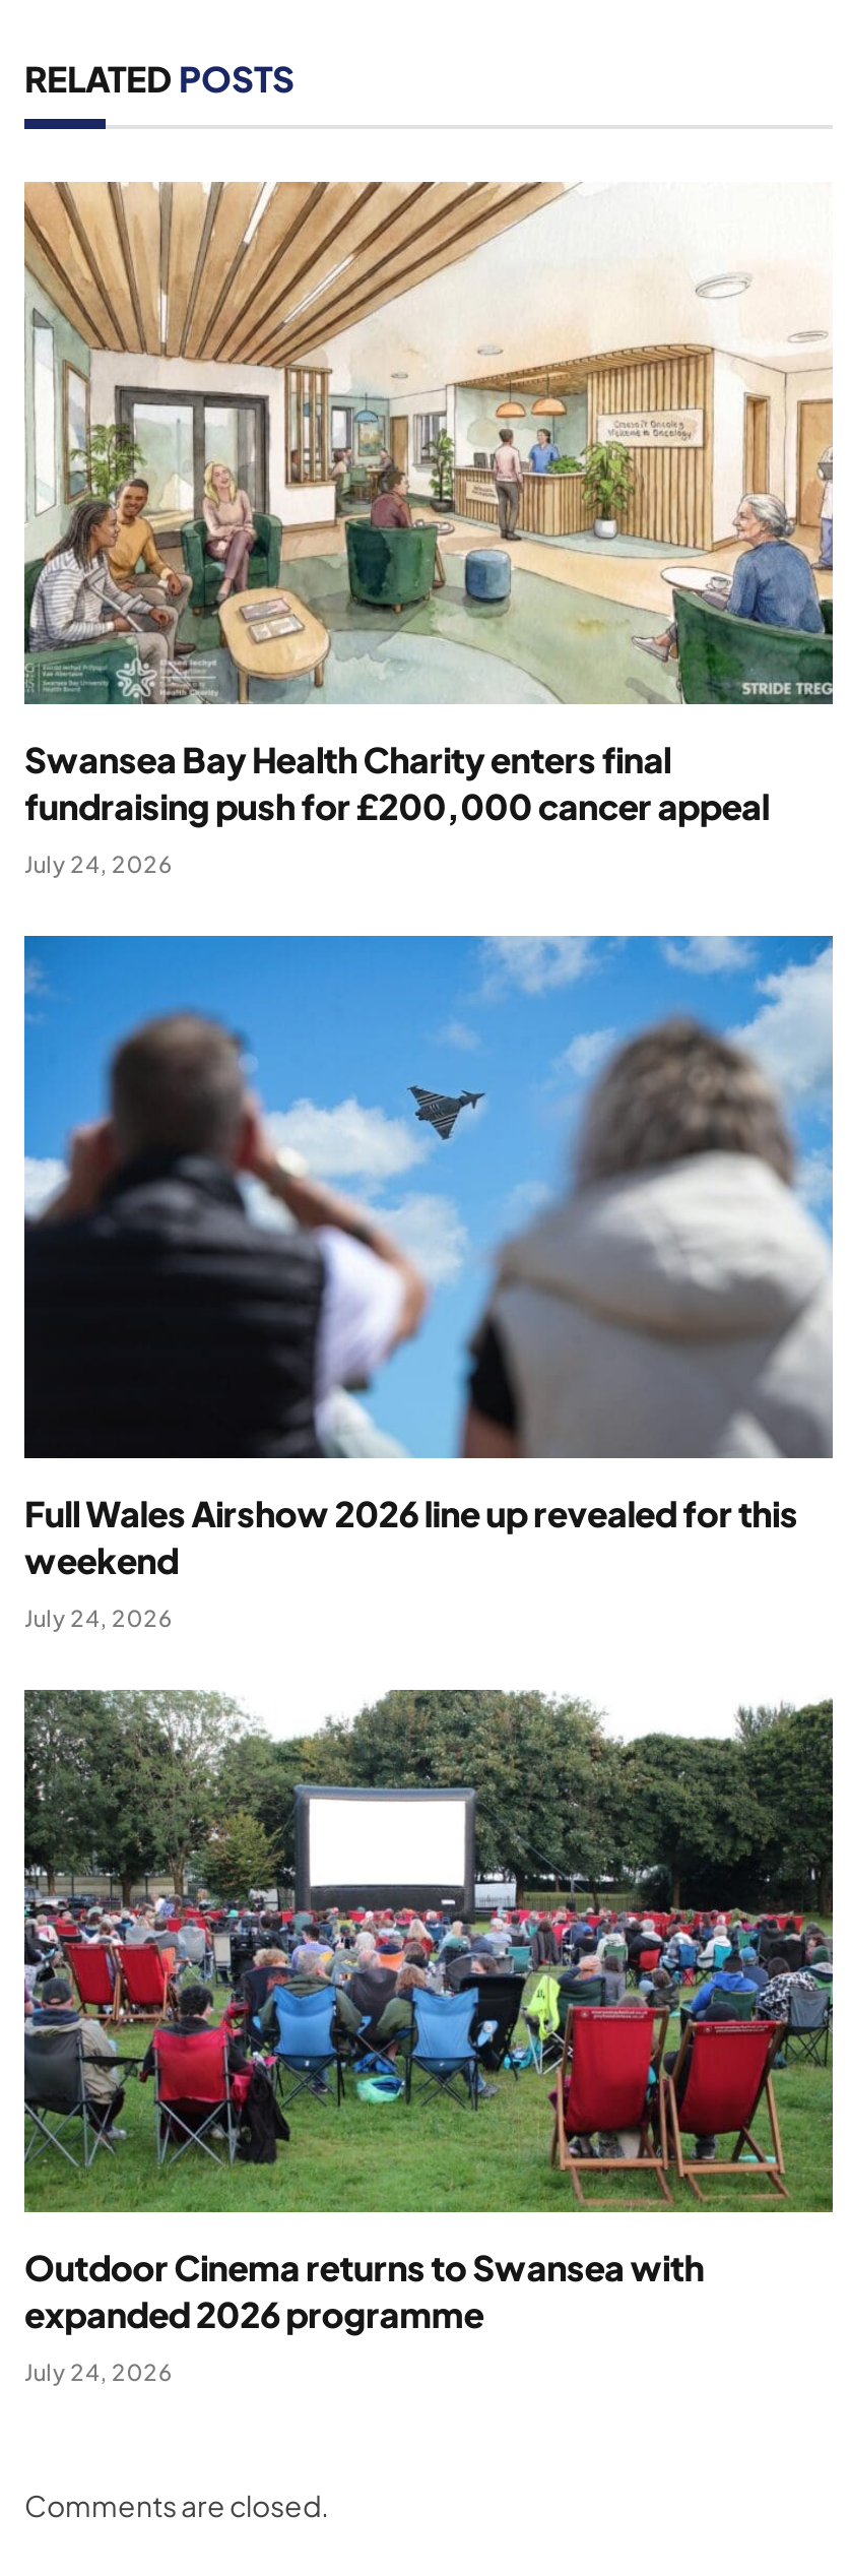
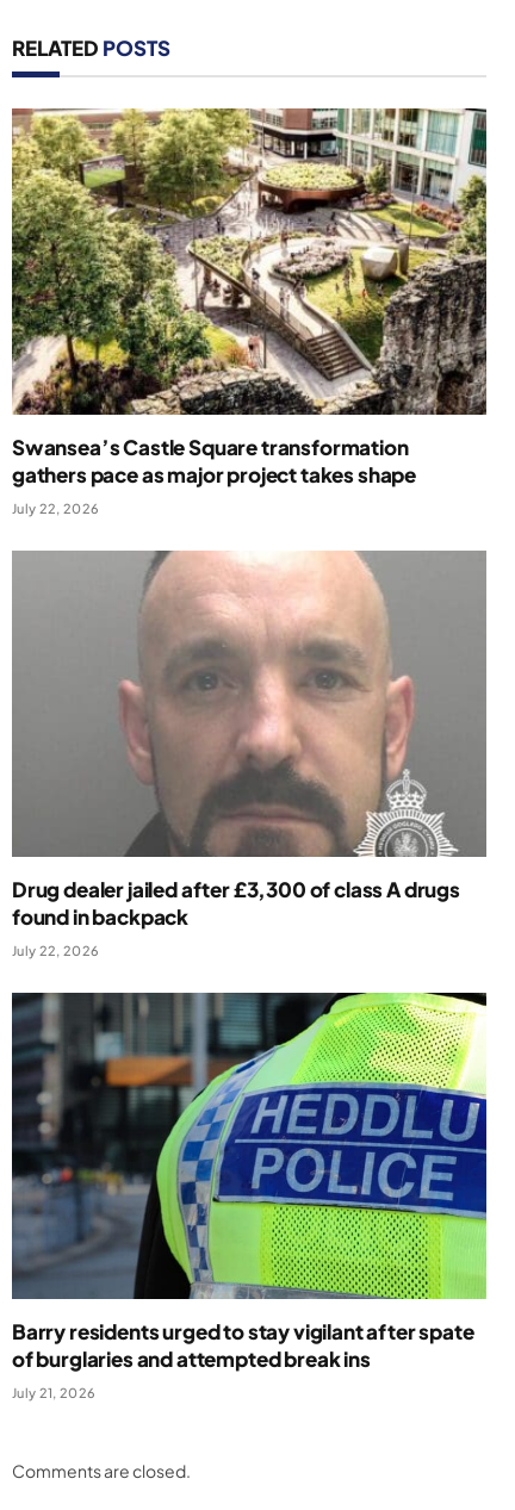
[22,182,833,828] [image] | Swansea Bay Health Charity enters final | fundraising push for £200,000 cancer appeal -> [11,107,488,487] [image] | Swansea’s Castle Square transformation | gathers pace as major project takes shape
[24,851,173,877] July 24, 2026 -> [12,501,99,516] July 22, 2026
[22,934,833,1582] [image] | Full Wales Airshow 2026 line up revealed for this | weekend -> [12,549,486,929] [image] | Drug dealer jailed after £3,300 of class A drugs | found in backpack
[24,1604,173,1631] July 24, 2026 -> [12,942,99,958] July 22, 2026
[22,1690,835,2335] [image] | Outdoor Cinema returns to Swansea with | expanded 2026 programme -> [11,992,488,1371] [image] | Barry residents urged to stay vigilant after spate | of burglaries and attempted break ins
[24,2358,173,2384] July 24, 2026 -> [12,1384,96,1400] July 21, 2026

